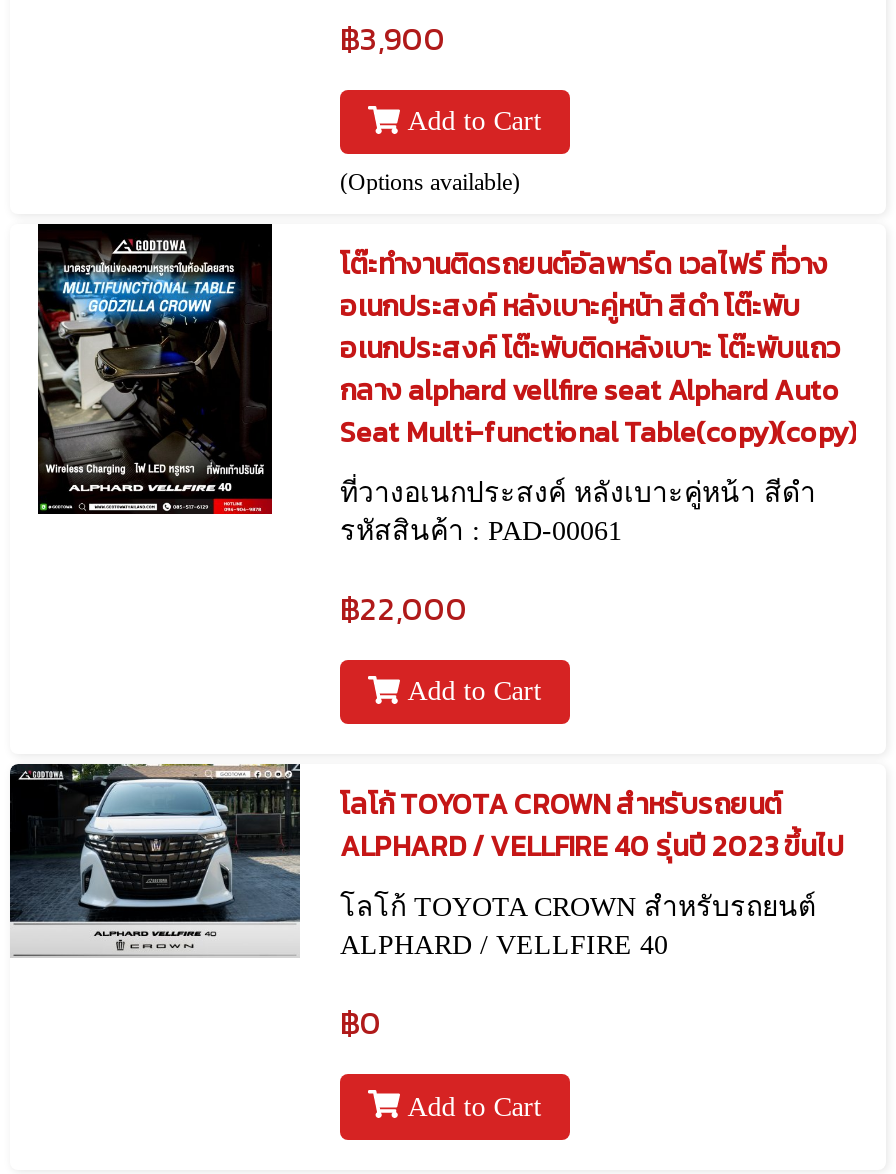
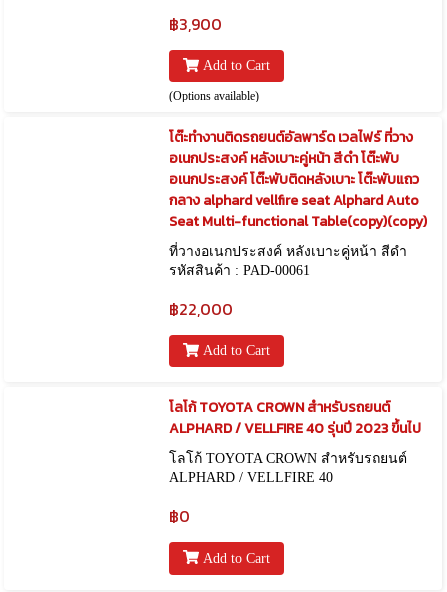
[36,222,274,516] [image] -> none
[8,762,302,958] [image] -> none

